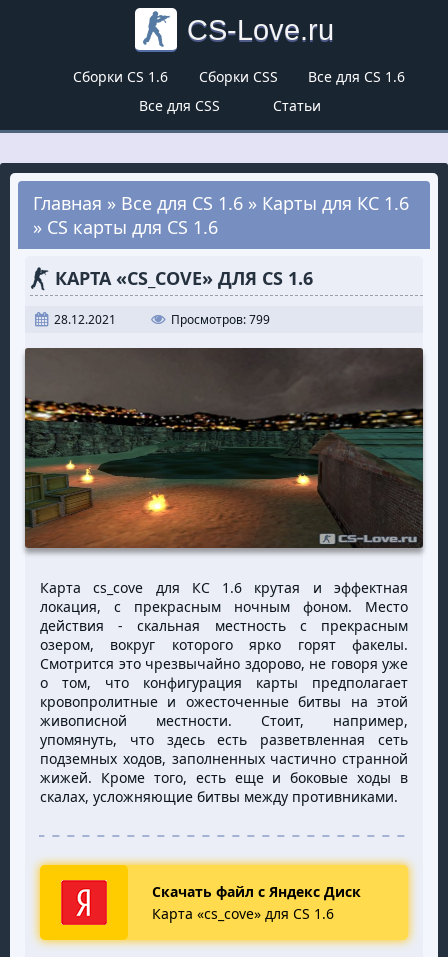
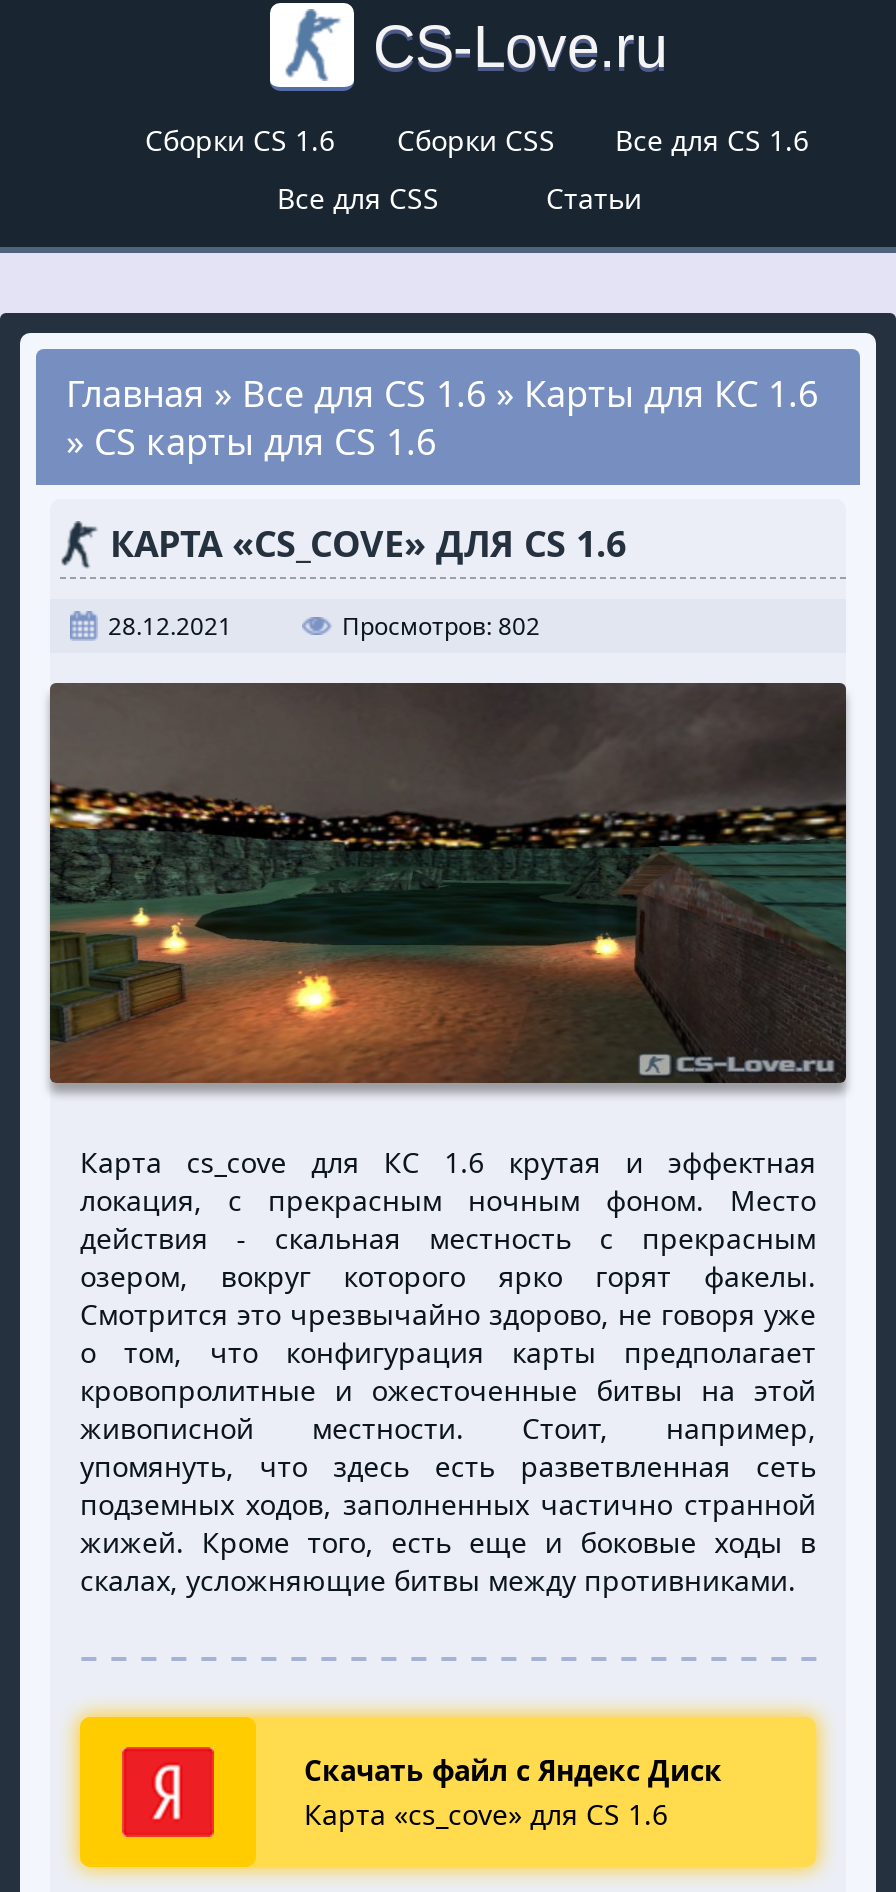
[171,311,270,328] Просмотров: 799 -> [342,609,540,643] Просмотров: 802

